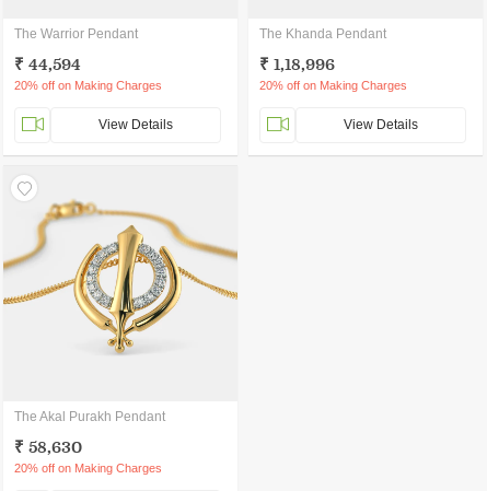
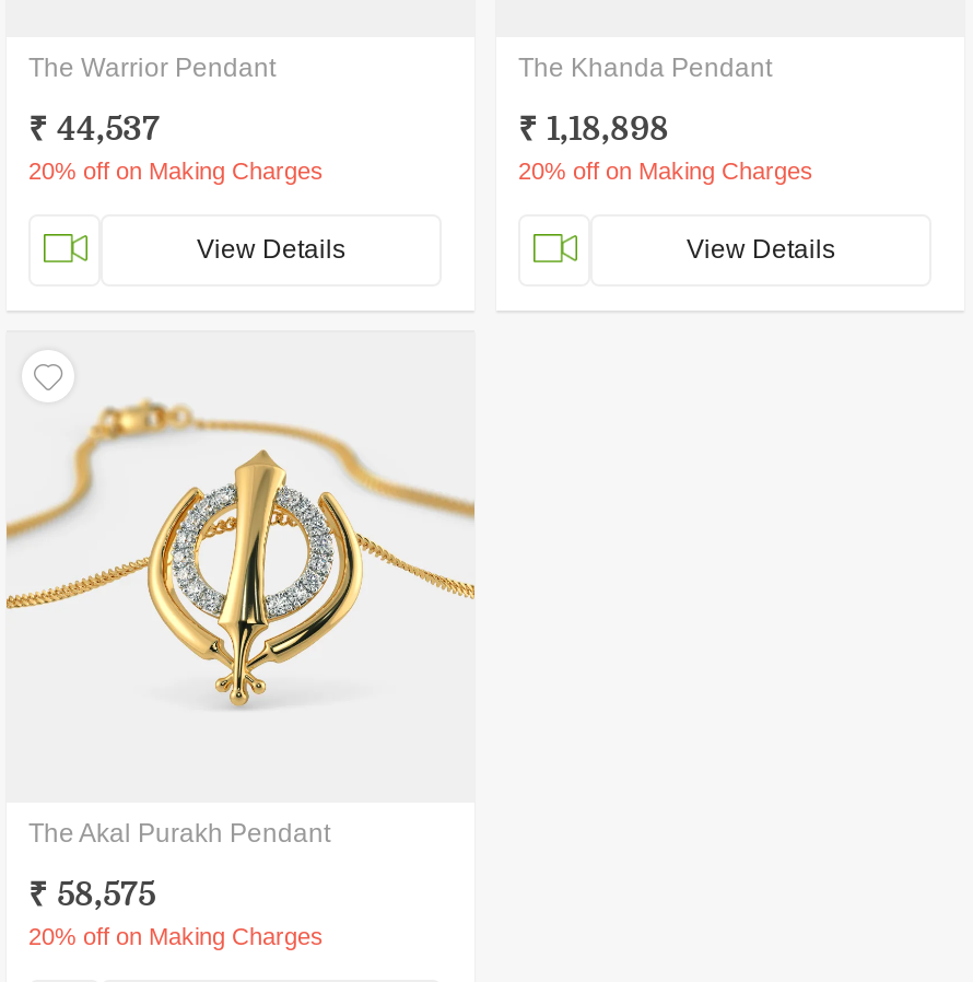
[14,55,81,74] ₹ 44,594 -> [28,109,160,149] ₹ 44,537
[259,55,335,74] ₹ 1,18,996 -> [518,109,669,149] ₹ 1,18,898
[14,437,82,457] ₹ 58,630 -> [28,875,155,914] ₹ 58,575

